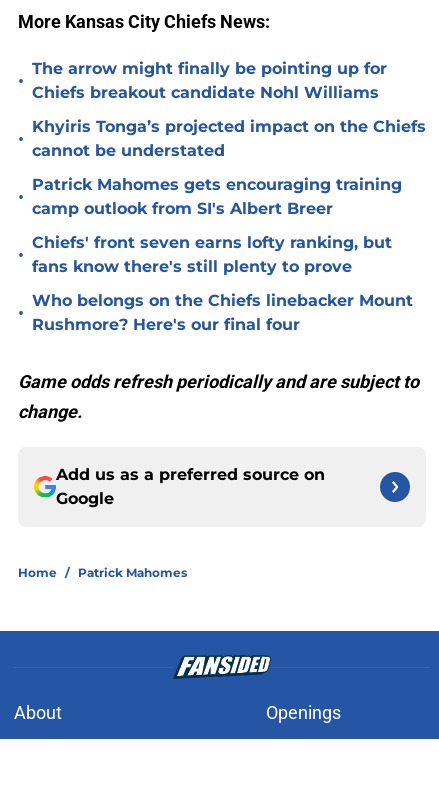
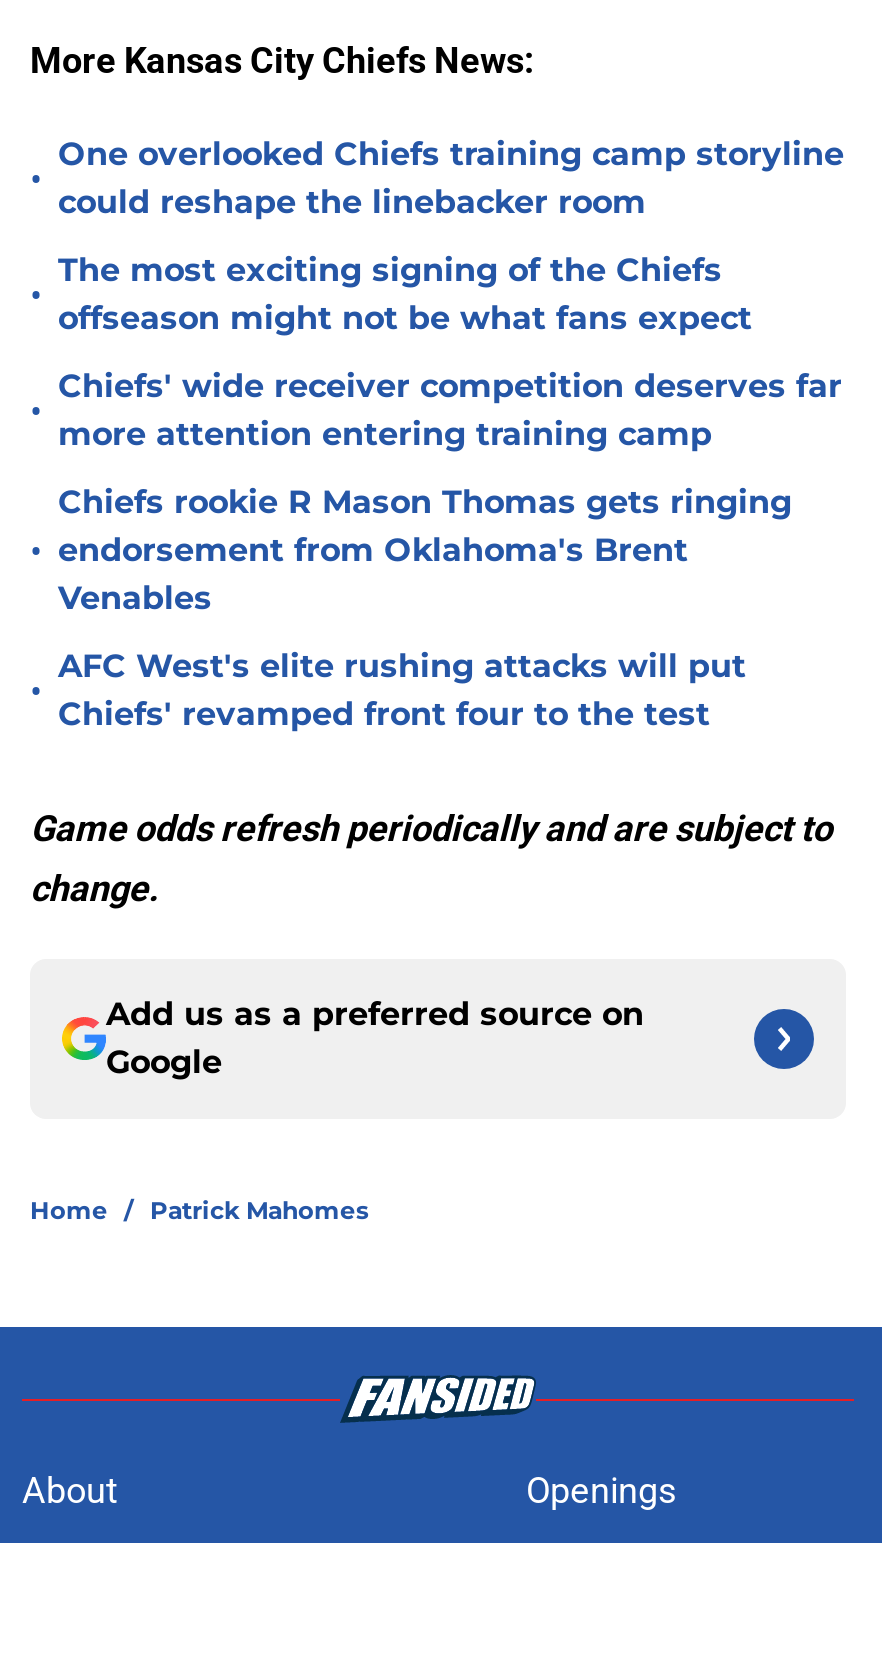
[32,59,387,102] The arrow might finally be pointing up for | Chiefs breakout candidate Nohl Williams -> [58,135,844,221] One overlooked Chiefs training camp storyline | could reshape the linebacker room
[32,117,426,160] Khyiris Tonga’s projected impact on the Chiefs | cannot be understated -> [58,251,752,337] The most exciting signing of the Chiefs | offseason might not be what fans expect
[32,175,402,218] Patrick Mahomes gets encouraging training | camp outlook from SI's Albert Breer -> [58,367,842,453] Chiefs' wide receiver competition deserves far | more attention entering training camp
[32,233,392,276] Chiefs' front seven earns lofty ranking, but | fans know there's still plenty to prove -> [58,483,792,617] Chiefs rookie R Mason Thomas gets ringing | endorsement from Oklahoma's Brent | Venables
[32,291,413,334] Who belongs on the Chiefs linebacker Mount | Rushmore? Here's our final four -> [58,647,746,733] AFC West's elite rushing attacks will put | Chiefs' revamped front four to the test

